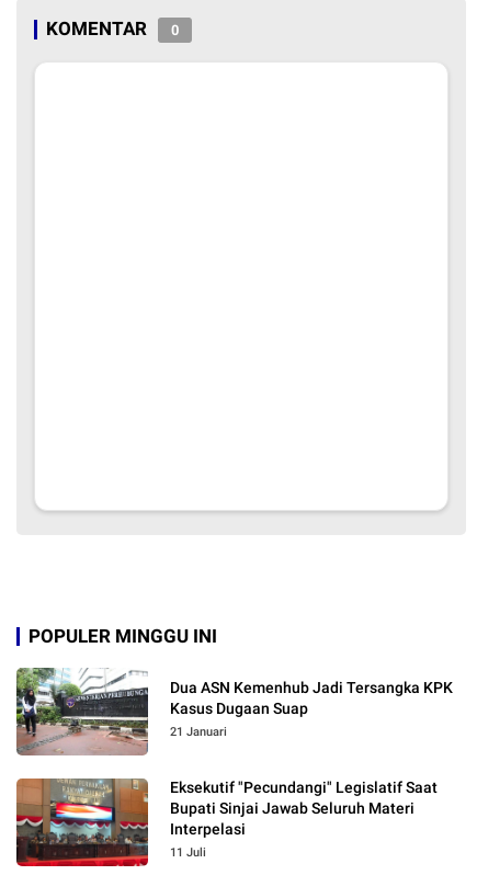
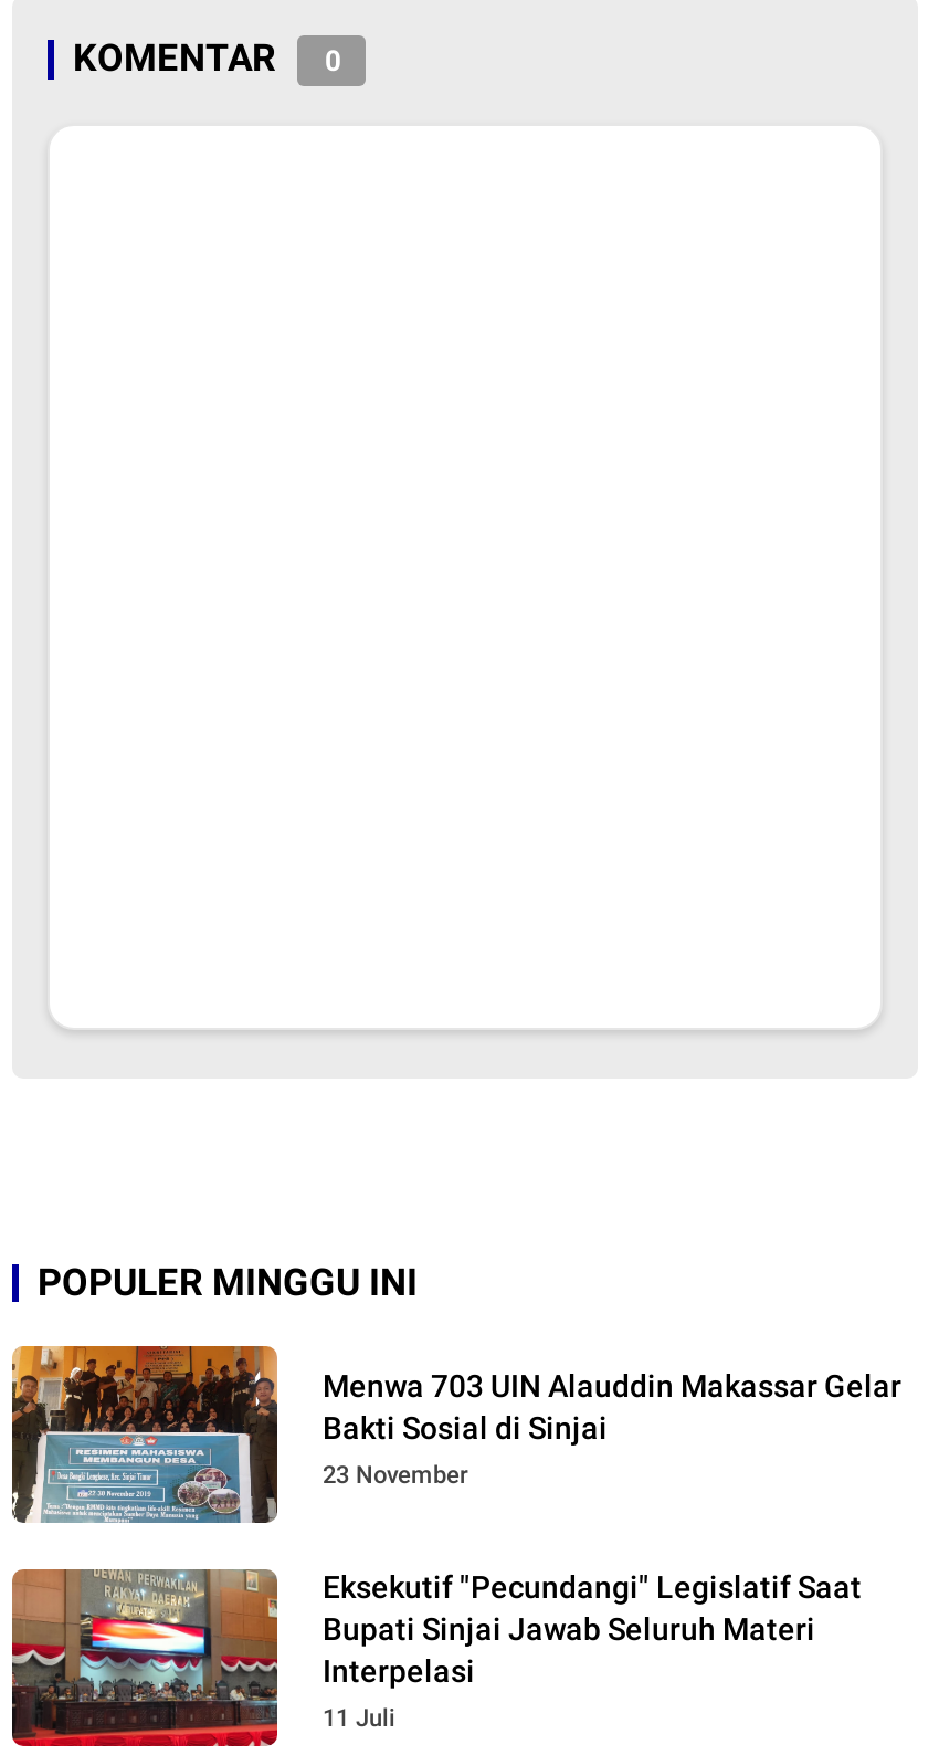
[15,667,453,757] [image] | Dua ASN Kemenhub Jadi Tersangka KPK | Kasus Dugaan Suap | 21 Januari -> [10,1344,901,1525] [image] | Menwa 703 UIN Alauddin Makassar Gelar | Bakti Sosial di Sinjai | 23 November

